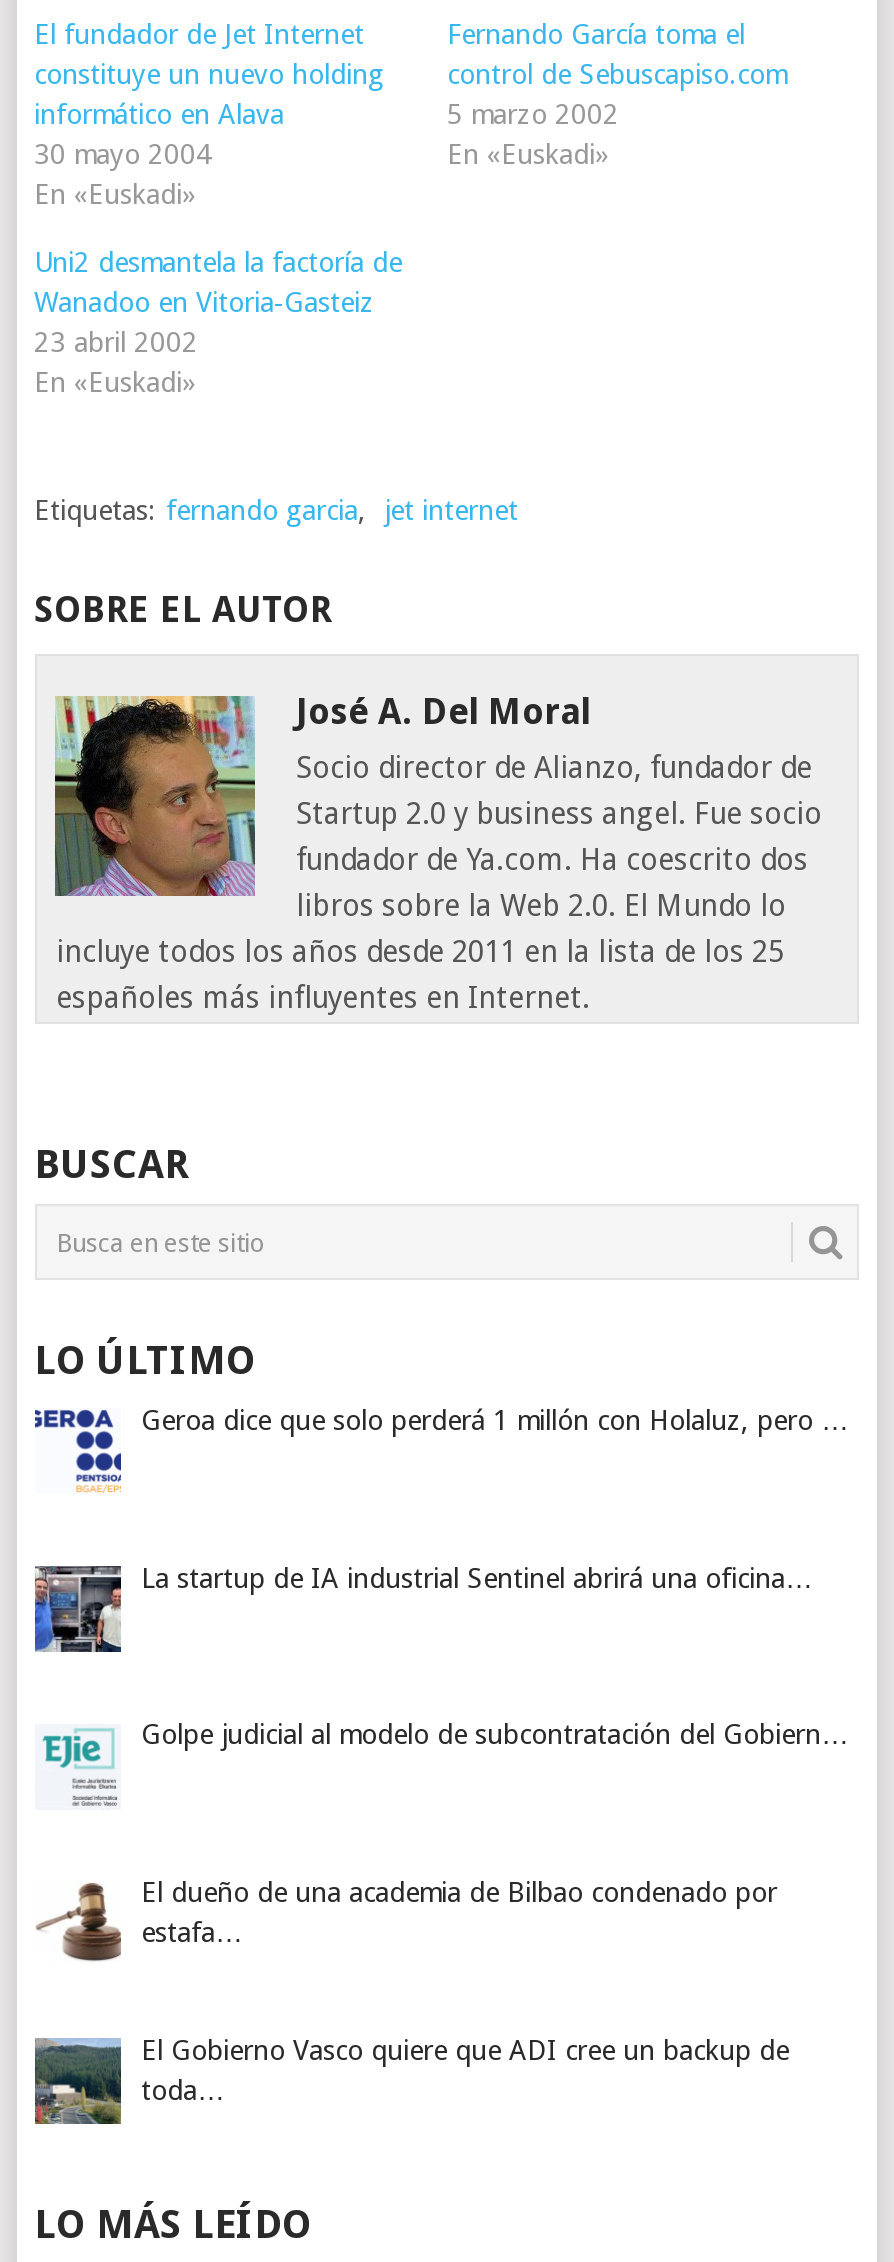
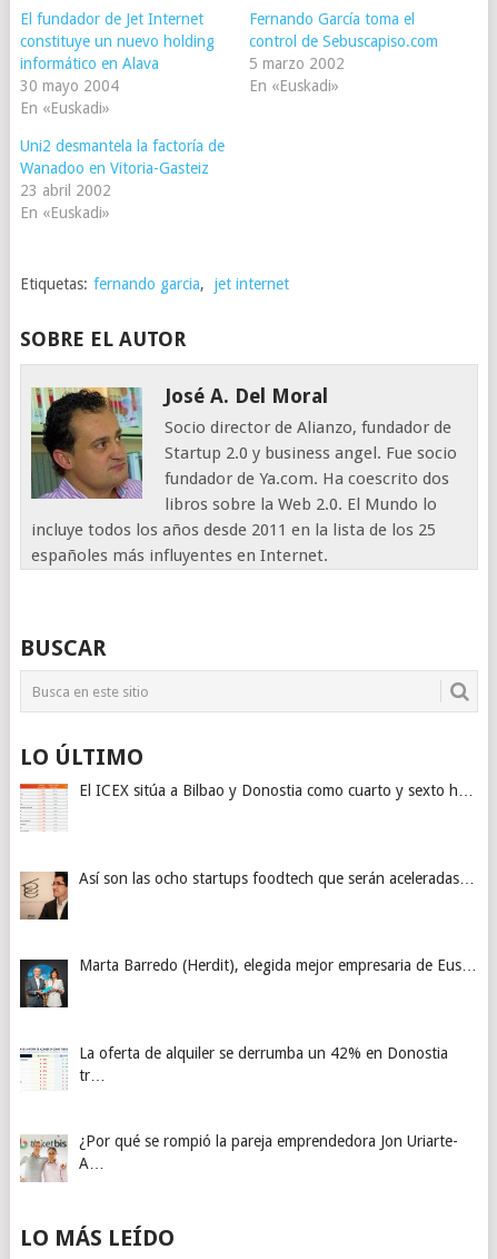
[33,1404,849,1492] [image] | Geroa dice que solo perderá 1 millón con Holaluz, pero … -> [19,781,474,832] [image] | El ICEX sitúa a Bilbao y Donostia como cuarto y sexto h…
[33,1561,813,1654] [image] | La startup de IA industrial Sentinel abrirá una oficina… -> [19,869,475,921] [image] | Así son las ocho startups foodtech que serán aceleradas…
[35,1719,849,1810] [image] | Golpe judicial al modelo de subcontratación del Gobiern… -> [19,957,477,1009] [image] | Marta Barredo (Herdit), elegida mejor empresaria de Eus…
[35,1876,777,1962] [image] | El dueño de una academia de Bilbao condenado por | estafa… -> [19,1044,448,1091] [image] | La oferta de alquiler se derrumba un 42% en Donostia | tr…
[33,2034,789,2126] [image] | El Gobierno Vasco quiere que ADI cree un backup de | toda… -> [19,1132,458,1182] [image] | ¿Por qué se rompió la pareja emprendedora Jon Uriarte- | A…

